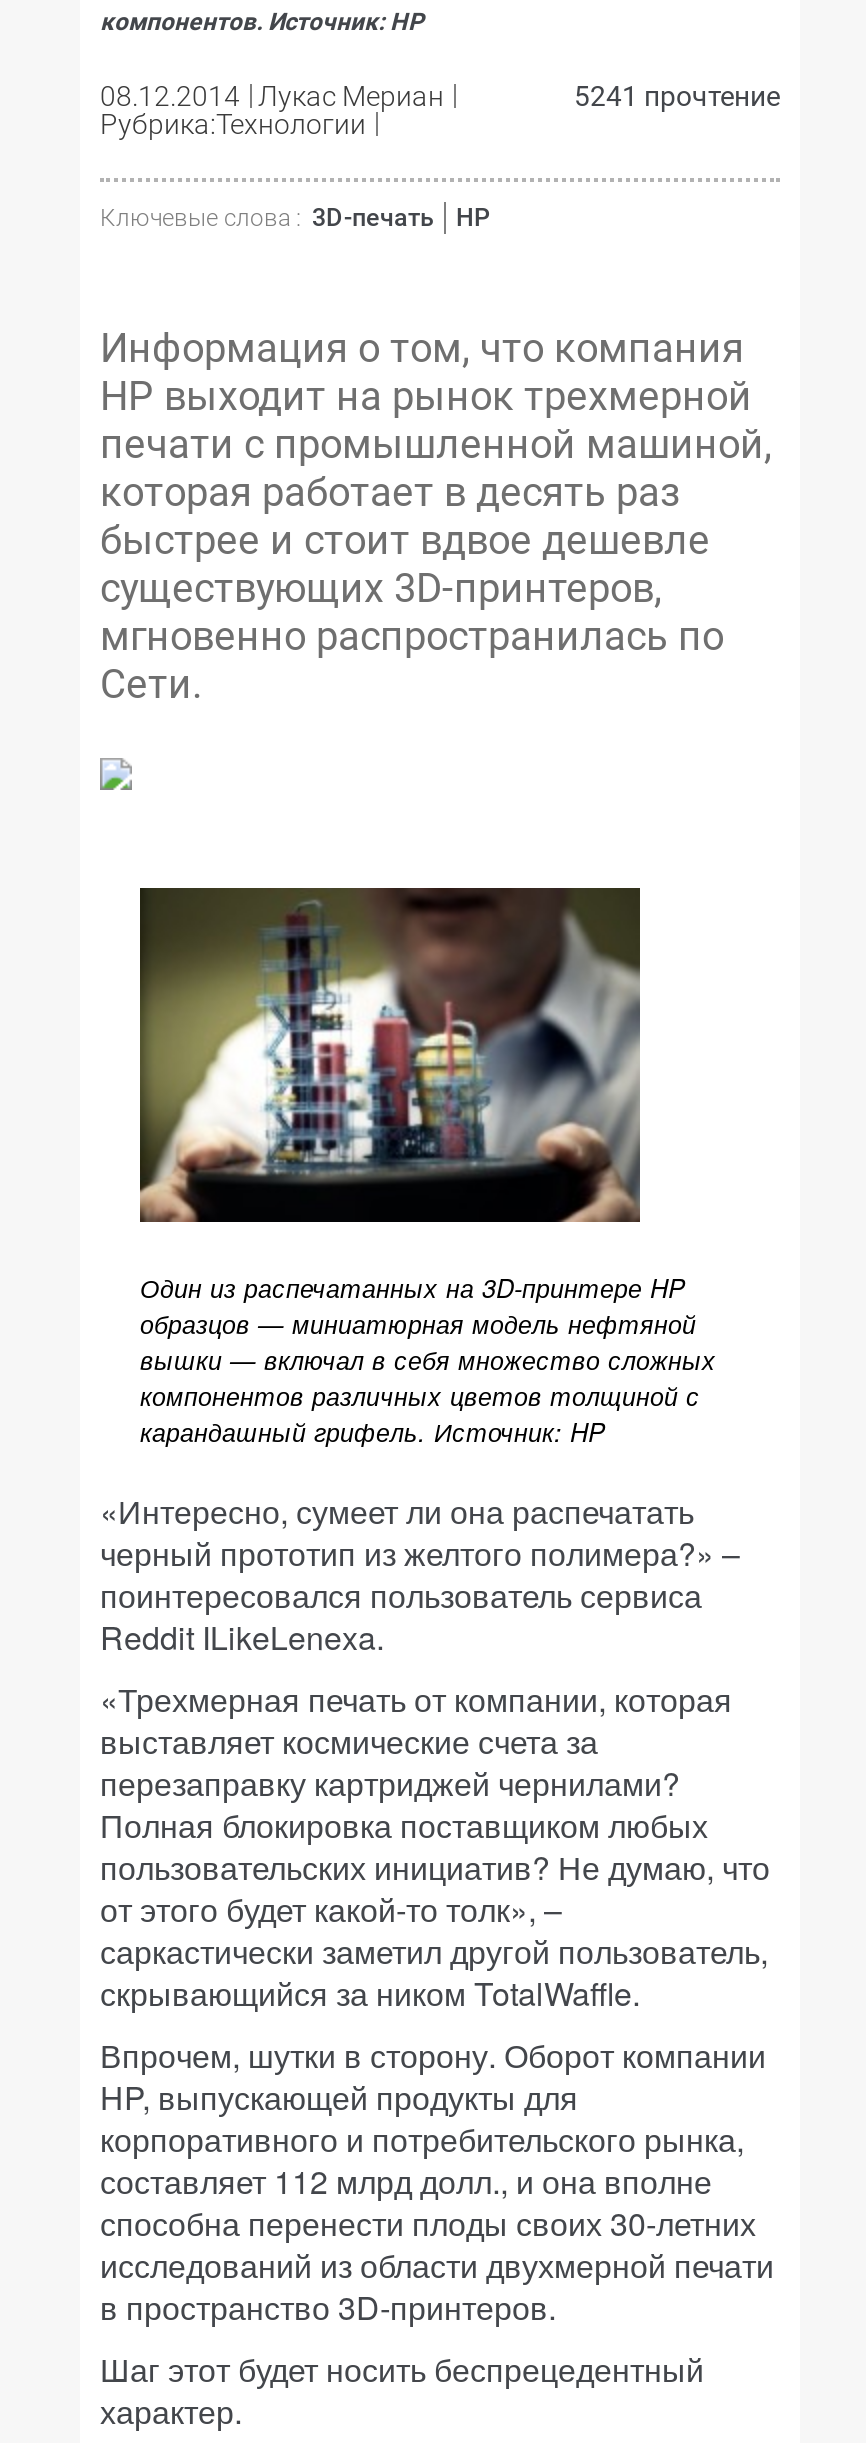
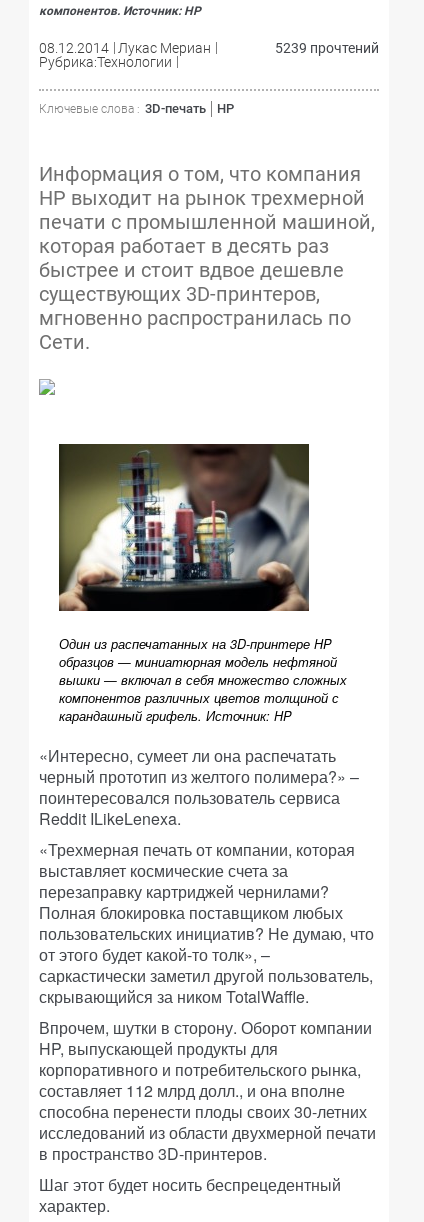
[574,79,780,111] 5241 прочтение -> [275,39,379,55] 5239 прочтений

